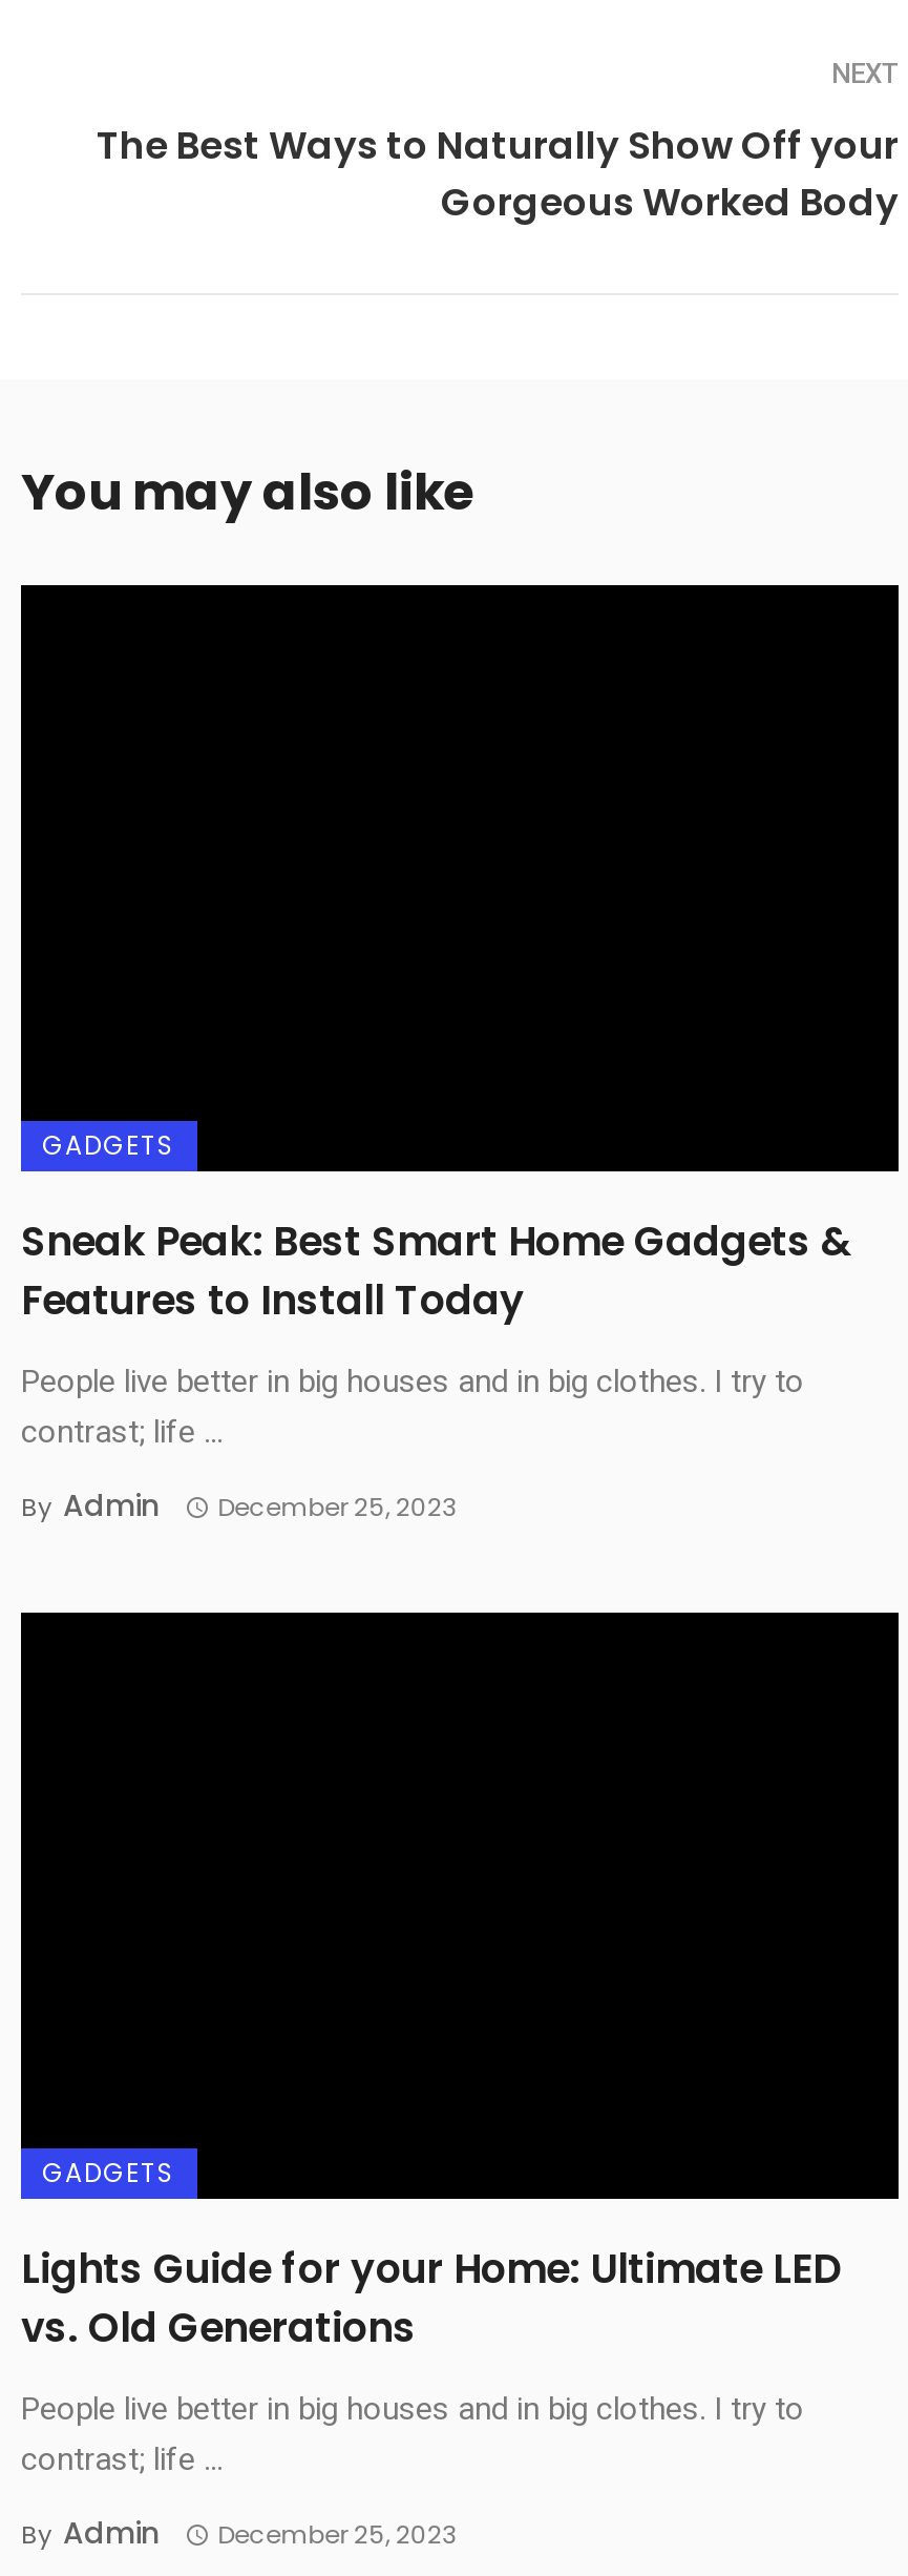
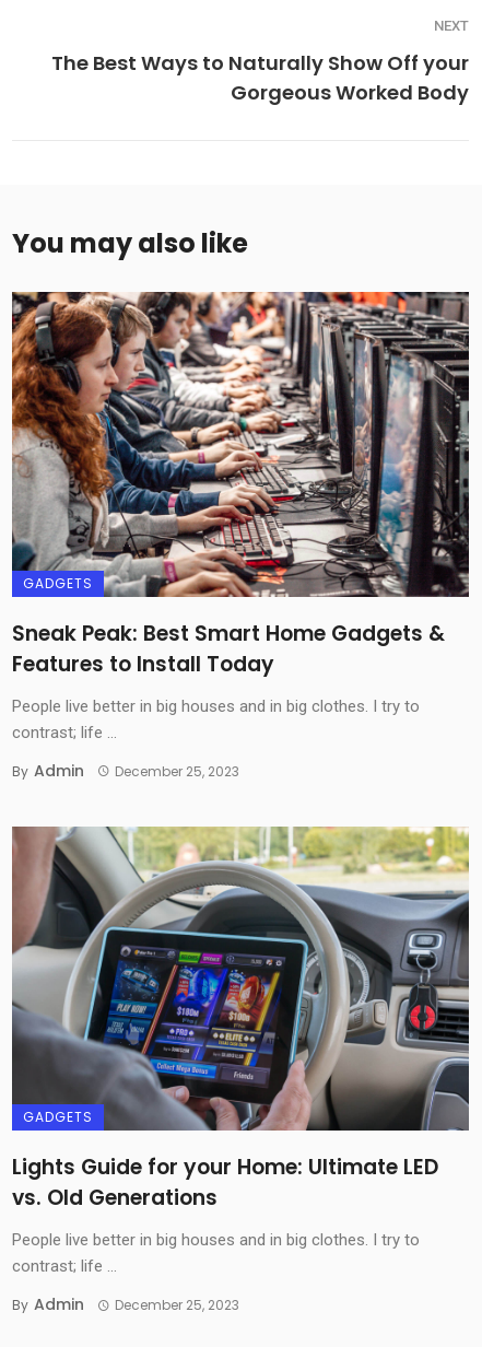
none -> [11,291,470,598] [image]
none -> [11,825,470,1132] [image]

